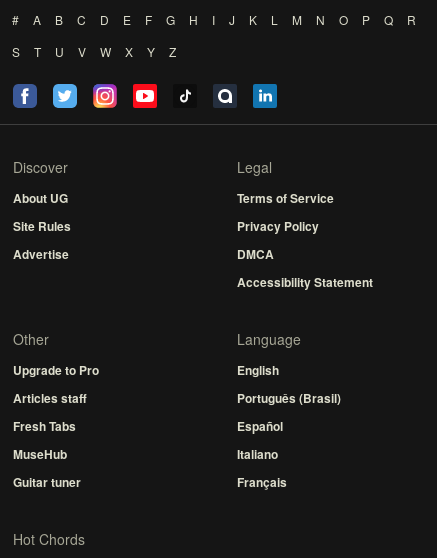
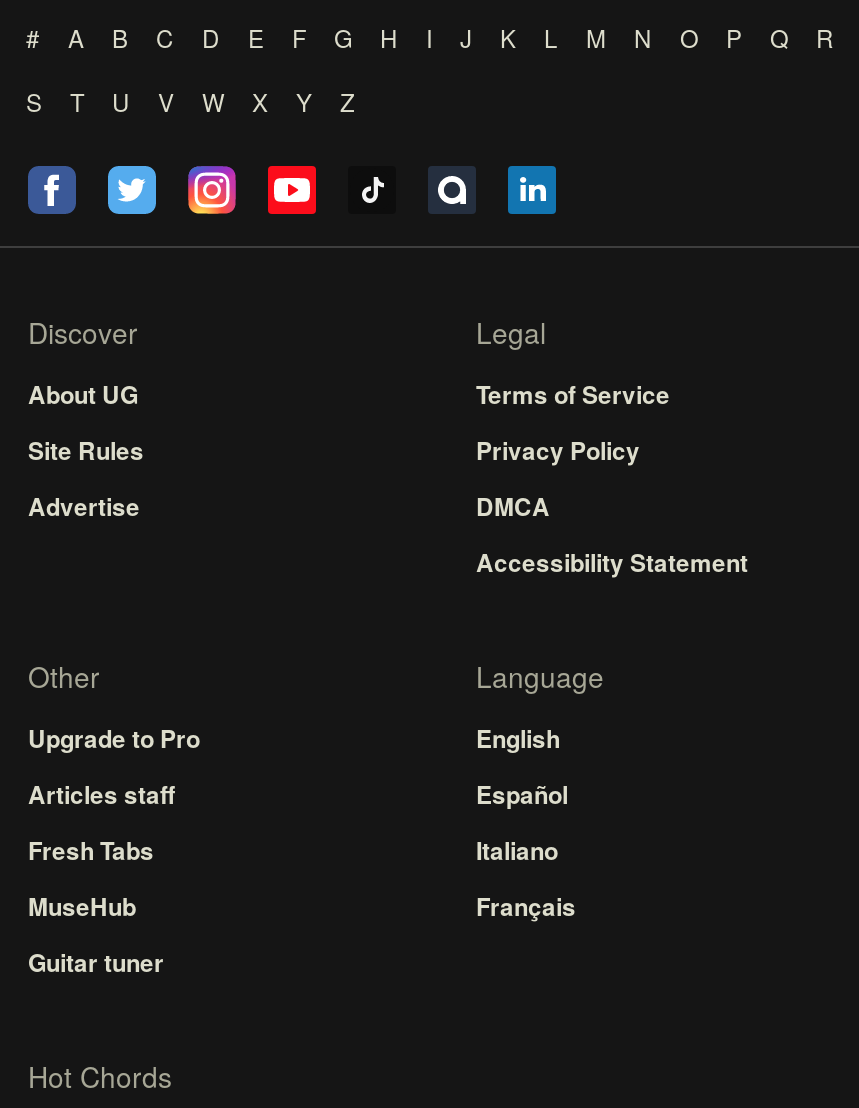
[237,389,341,407] Português (Brasil) -> none
moved [237,417,287,491] -> [476,776,576,924]: Español | Italiano | Français

